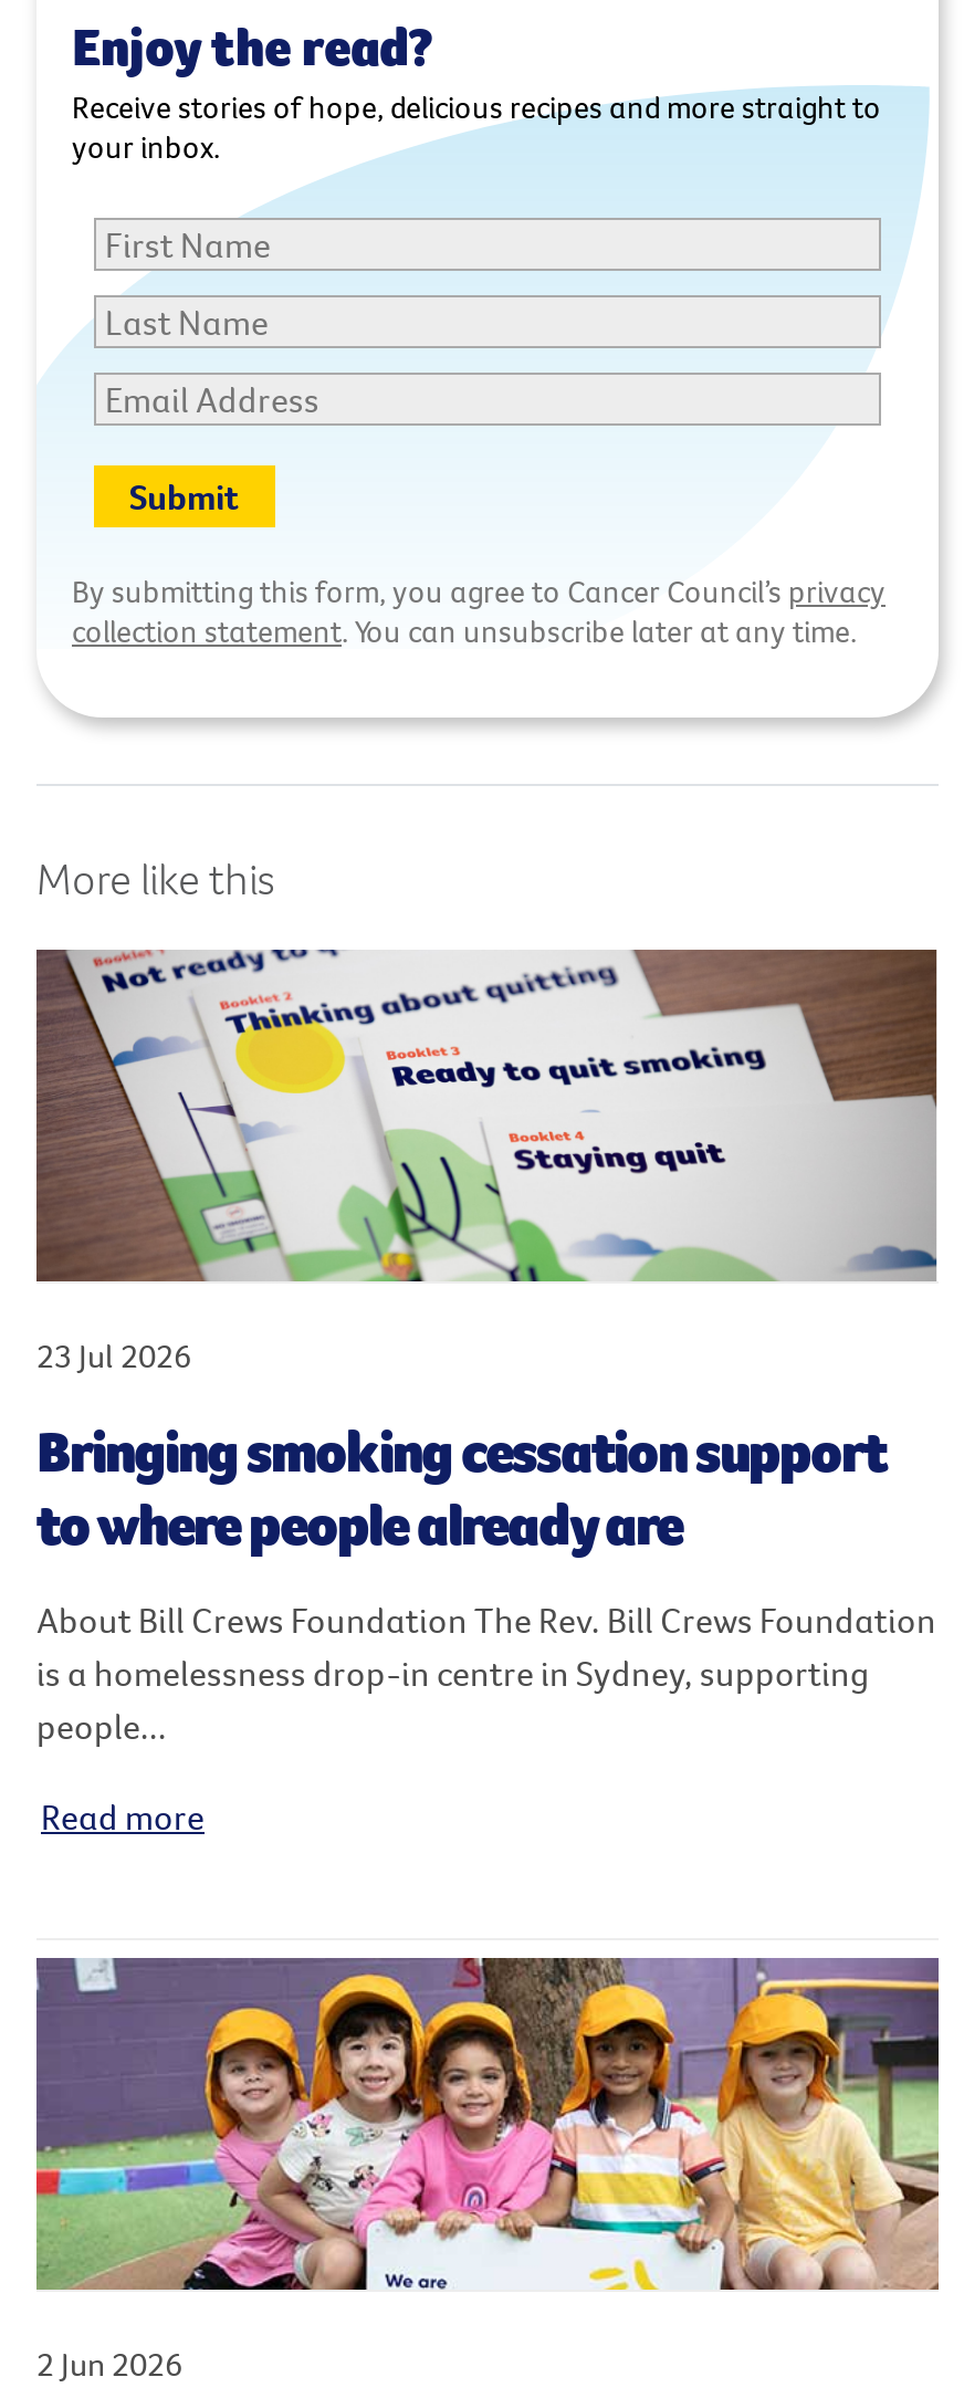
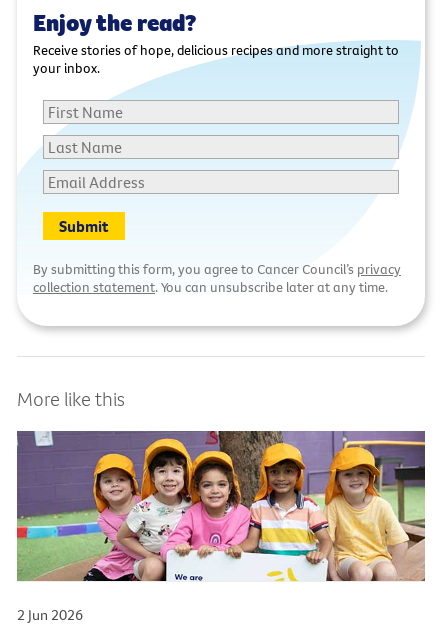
[34,947,939,1839] [image] | 23 Jul 2026 | Bringing smoking cessation support | to where people already are | About Bill Crews Foundation The Rev. Bill Crews Foundation | is a homelessness drop-in centre in Sydney, supporting | people... | Read more -> none

